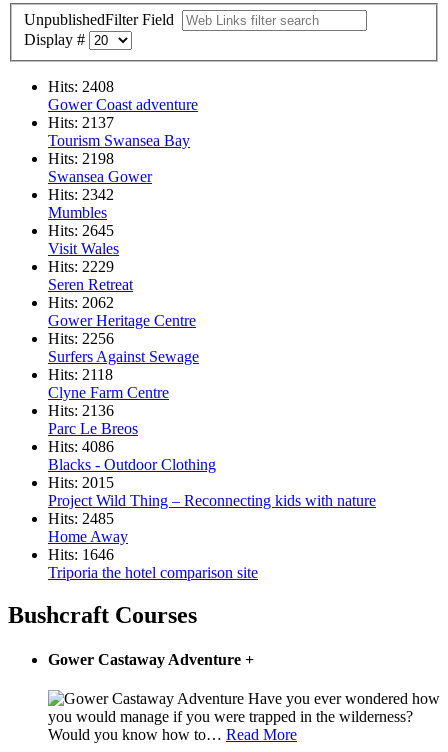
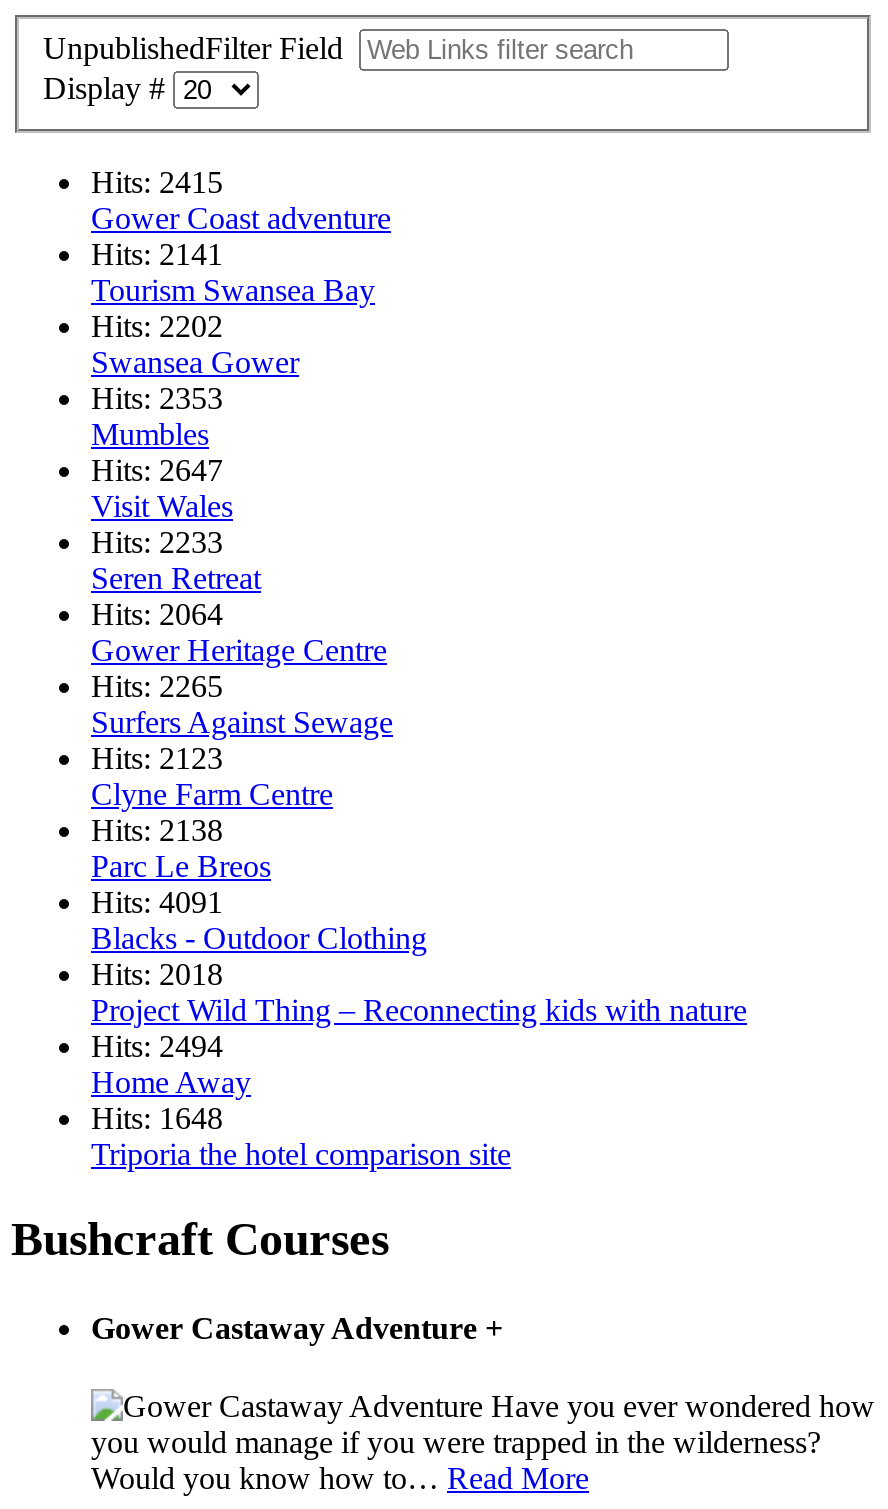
[48,78,114,95] Hits: 2408 -> [91,166,223,200] Hits: 2415
[48,114,114,131] Hits: 2137 -> [91,238,223,272] Hits: 2141
[48,150,114,167] Hits: 2198 -> [91,310,223,344] Hits: 2202
[48,186,114,203] Hits: 2342 -> [91,382,223,416] Hits: 2353
[48,222,114,239] Hits: 2645 -> [91,454,223,488] Hits: 2647
[48,258,114,275] Hits: 2229 -> [91,526,223,560] Hits: 2233
[48,294,114,311] Hits: 2062 -> [91,598,223,632] Hits: 2064
[48,330,114,347] Hits: 2256 -> [91,670,223,704] Hits: 2265
[48,366,113,383] Hits: 2118 -> [91,742,223,776] Hits: 2123
[48,402,114,419] Hits: 2136 -> [91,814,223,848] Hits: 2138
[48,438,114,455] Hits: 4086 -> [91,886,223,920] Hits: 4091
[48,474,114,491] Hits: 2015 -> [91,958,223,992] Hits: 2018
[48,510,114,527] Hits: 2485 -> [91,1030,223,1064] Hits: 2494
[48,546,114,563] Hits: 1646 -> [91,1102,223,1136] Hits: 1648

